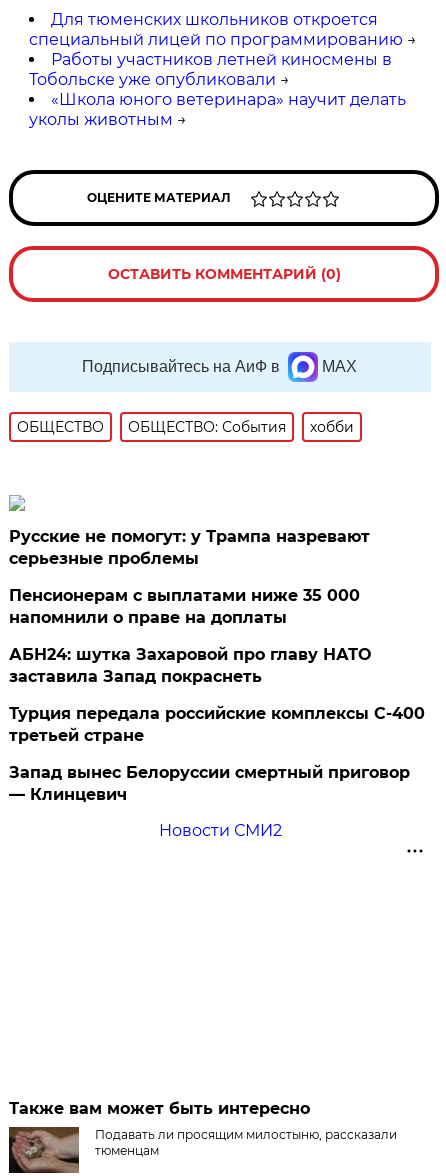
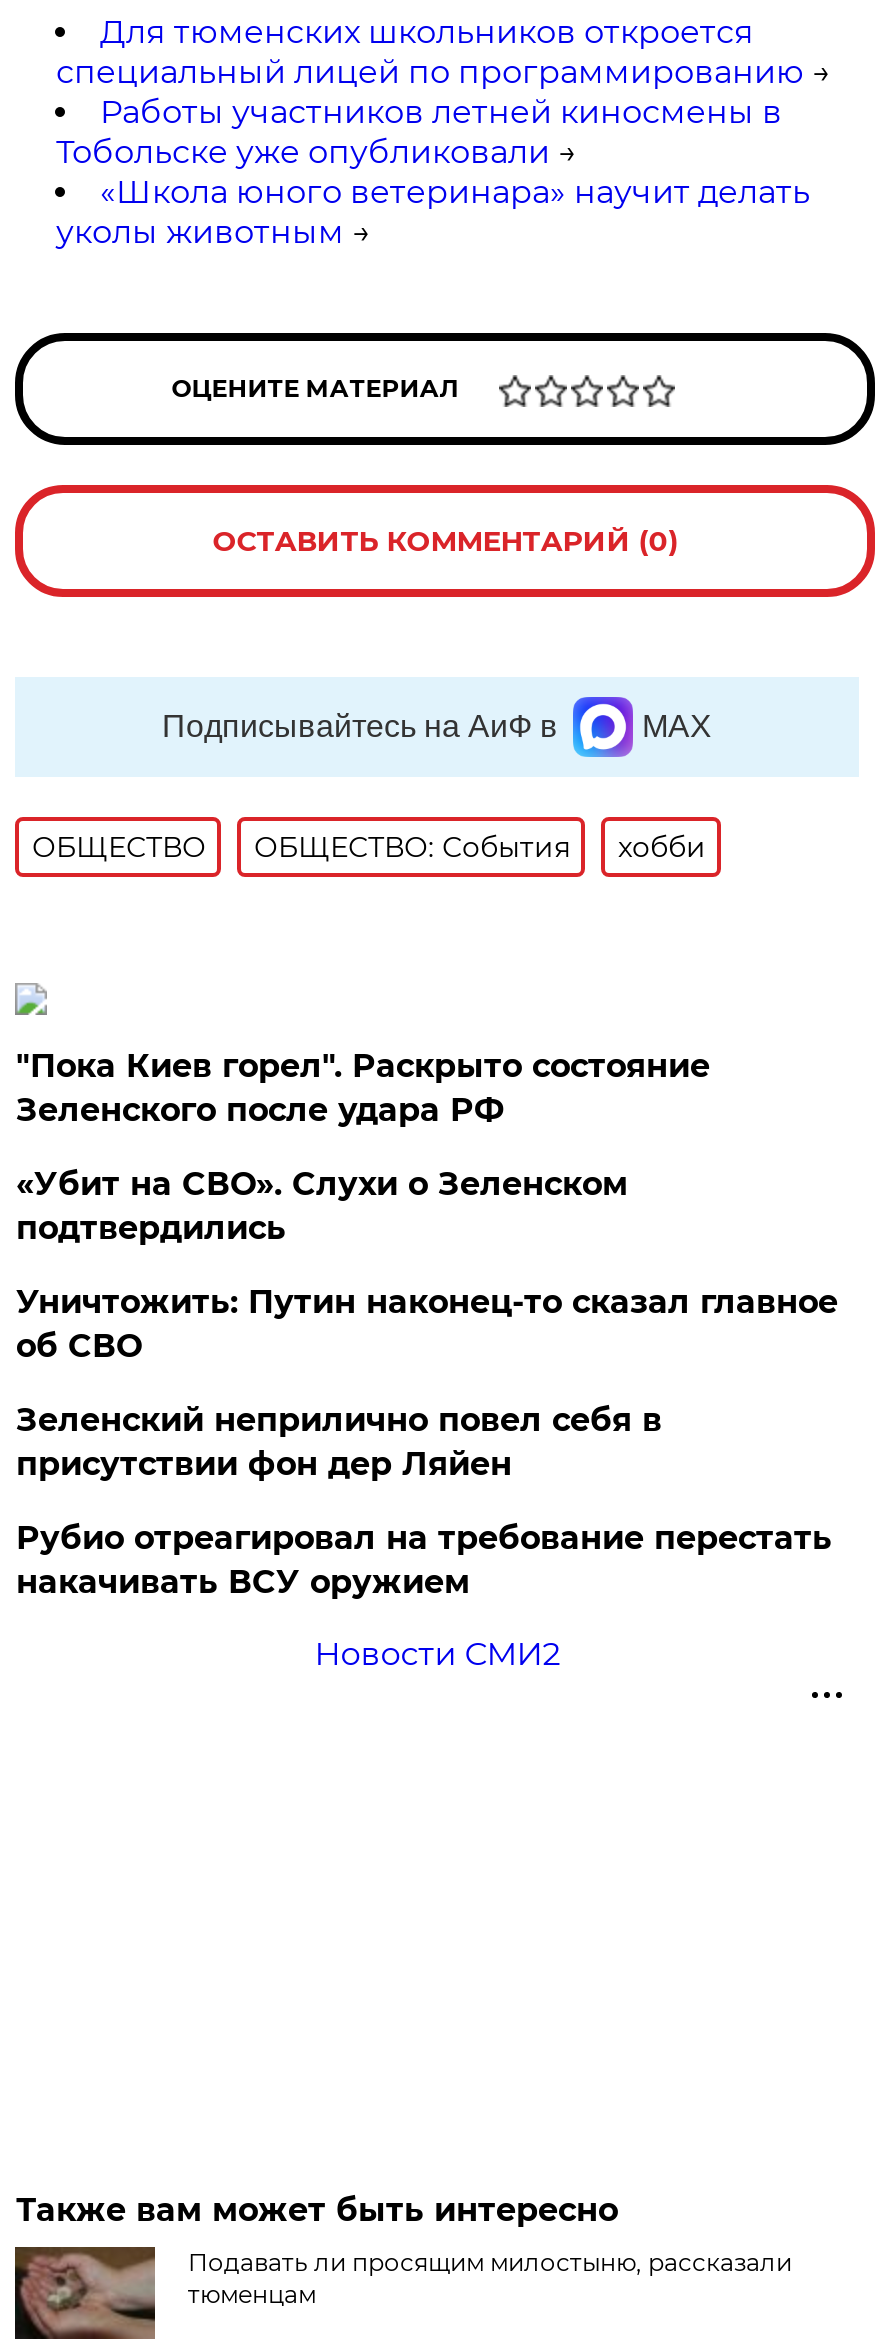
[9,527,370,568] Русские не помогут: у Трампа назревают | серьезные проблемы -> [16,1047,710,1129] "Пока Киев горел". Раскрыто состояние | Зеленского после удара РФ
[9,586,360,627] Пенсионерам с выплатами ниже 35 000 | напомнили о праве на доплаты -> [16,1165,628,1247] «Убит на СВО». Слухи о Зеленском | подтвердились
[9,645,371,686] АБН24: шутка Захаровой про главу НАТО | заставила Запад покраснеть -> [16,1283,838,1365] Уничтожить: Путин наконец-то сказал главное | об СВО
[9,704,425,745] Турция передала российские комплексы С-400 | третьей стране -> [16,1401,662,1483] Зеленский неприлично повел cебя в | присутствии фон дер Ляйен
[9,763,410,804] Запад вынес Белоруссии смертный приговор | — Клинцевич -> [16,1519,832,1601] Рубио отреагировал на требование перестать | накачивать ВСУ оружием

